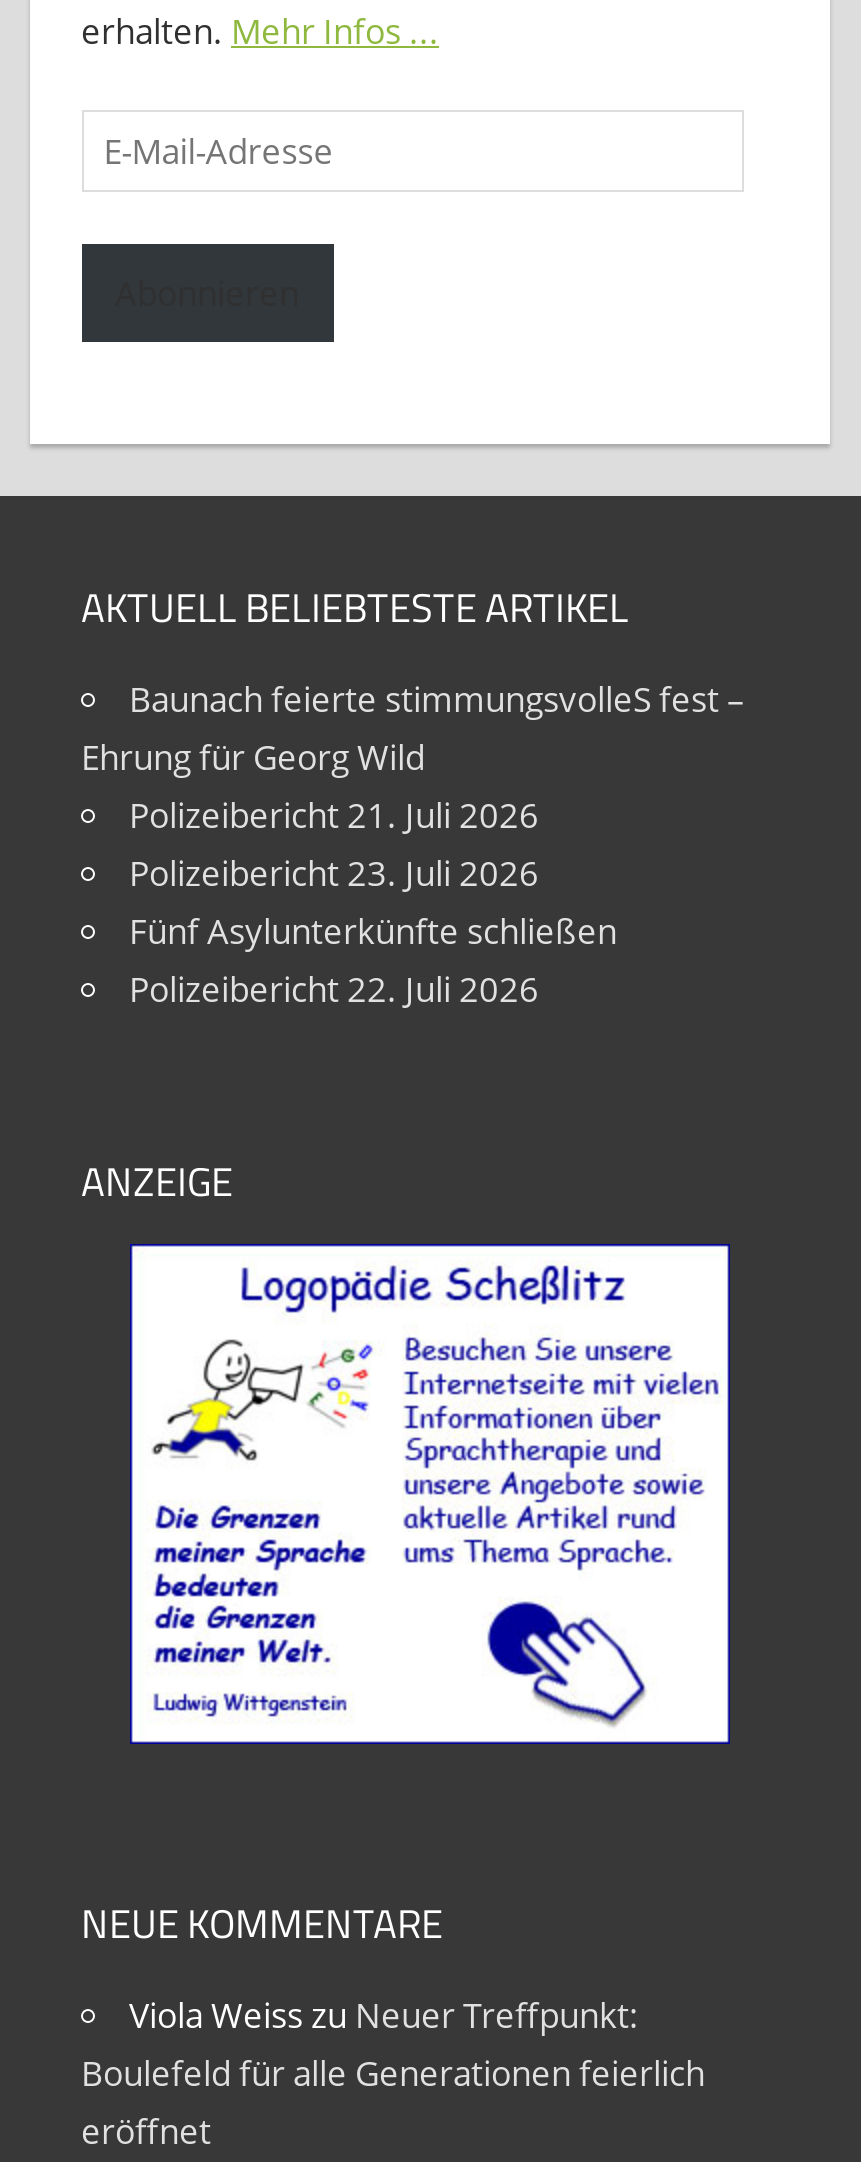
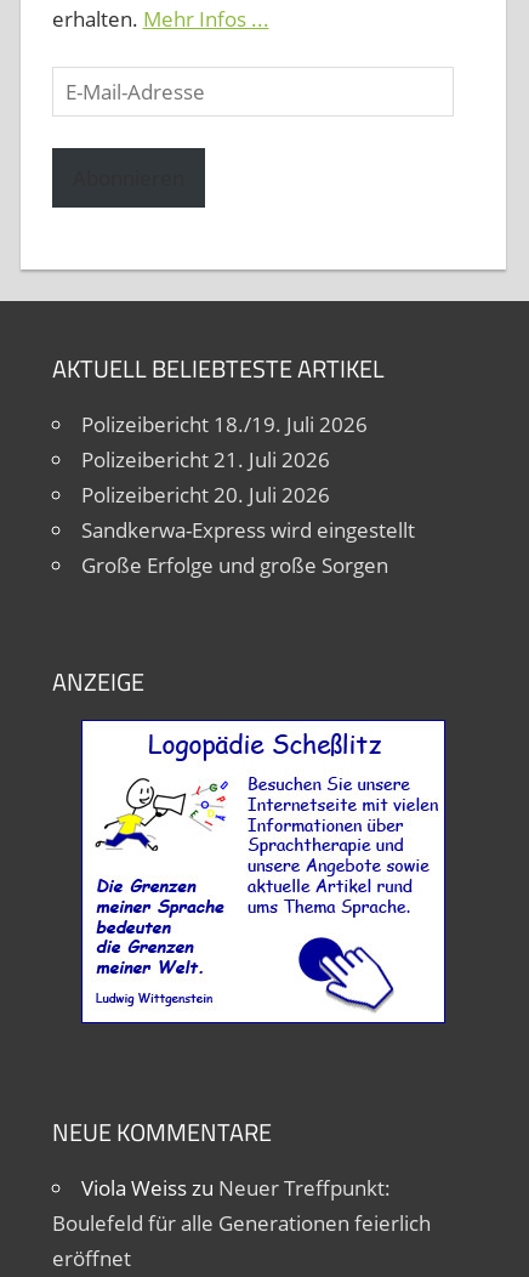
[81,677,745,781] Baunach feierte stimmungsvolleS fest – | Ehrung für Georg Wild -> [81,411,367,439] Polizeibericht 18./19. Juli 2026
[129,851,617,1013] Polizeibericht 23. Juli 2026 | Fünf Asylunterkünfte schließen | Polizeibericht 22. Juli 2026 -> [81,481,414,579] Polizeibericht 20. Juli 2026 | Sandkerwa-Express wird eingestellt | Große Erfolge und große Sorgen

